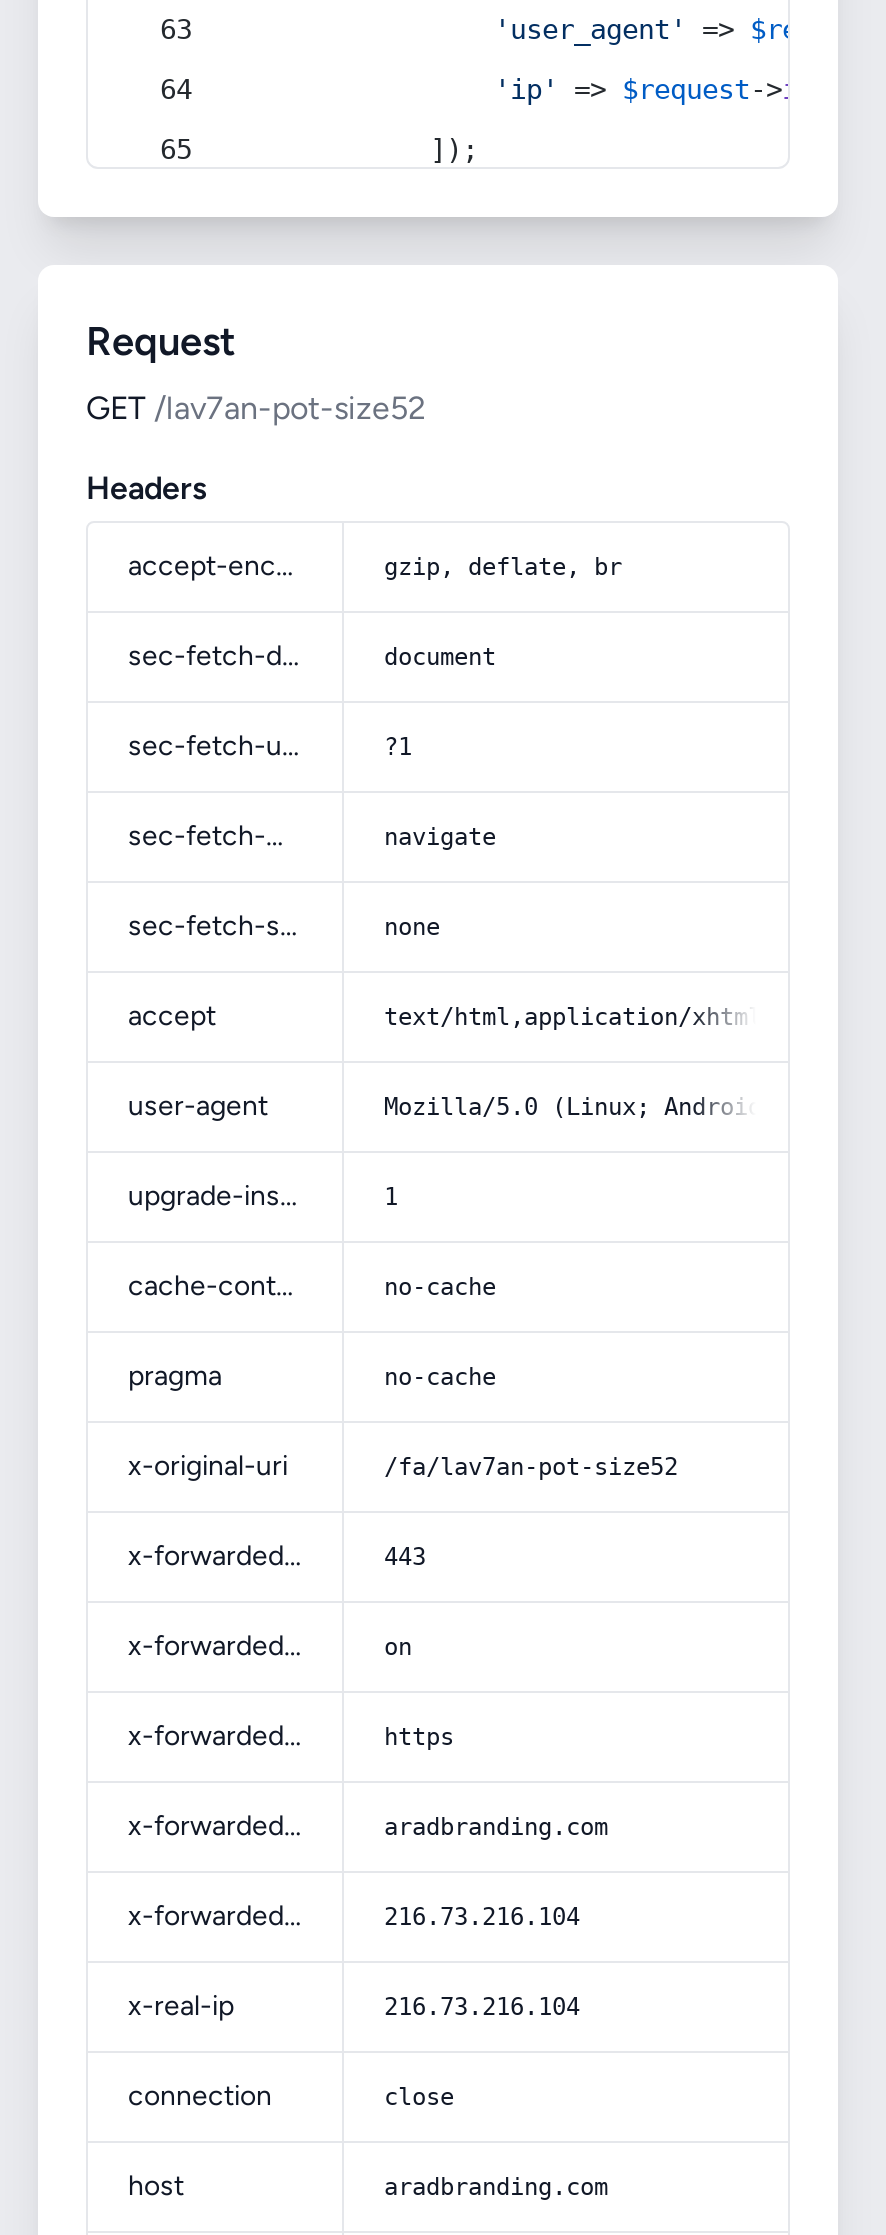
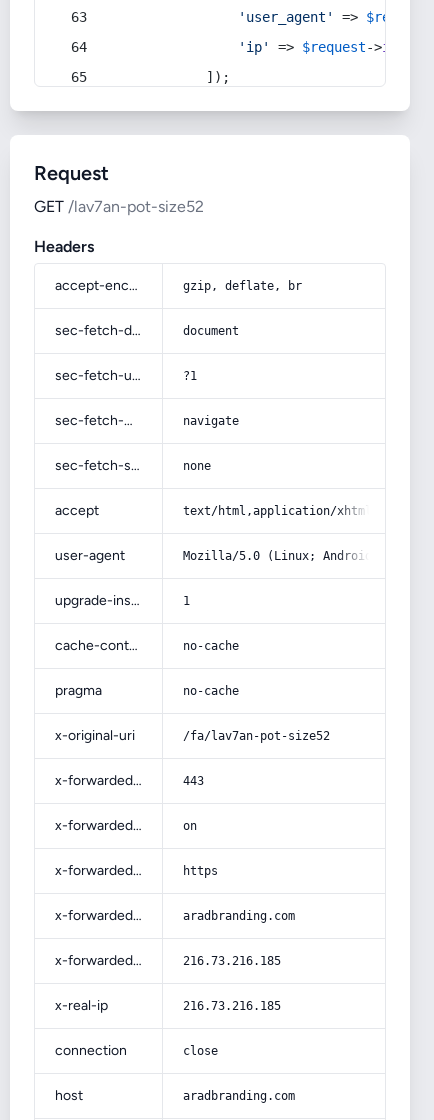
[384,1903,580,1931] 216.73.216.104 -> [183,954,281,968] 216.73.216.185
[384,1993,580,2021] 216.73.216.104 -> [183,999,281,1013] 216.73.216.185

